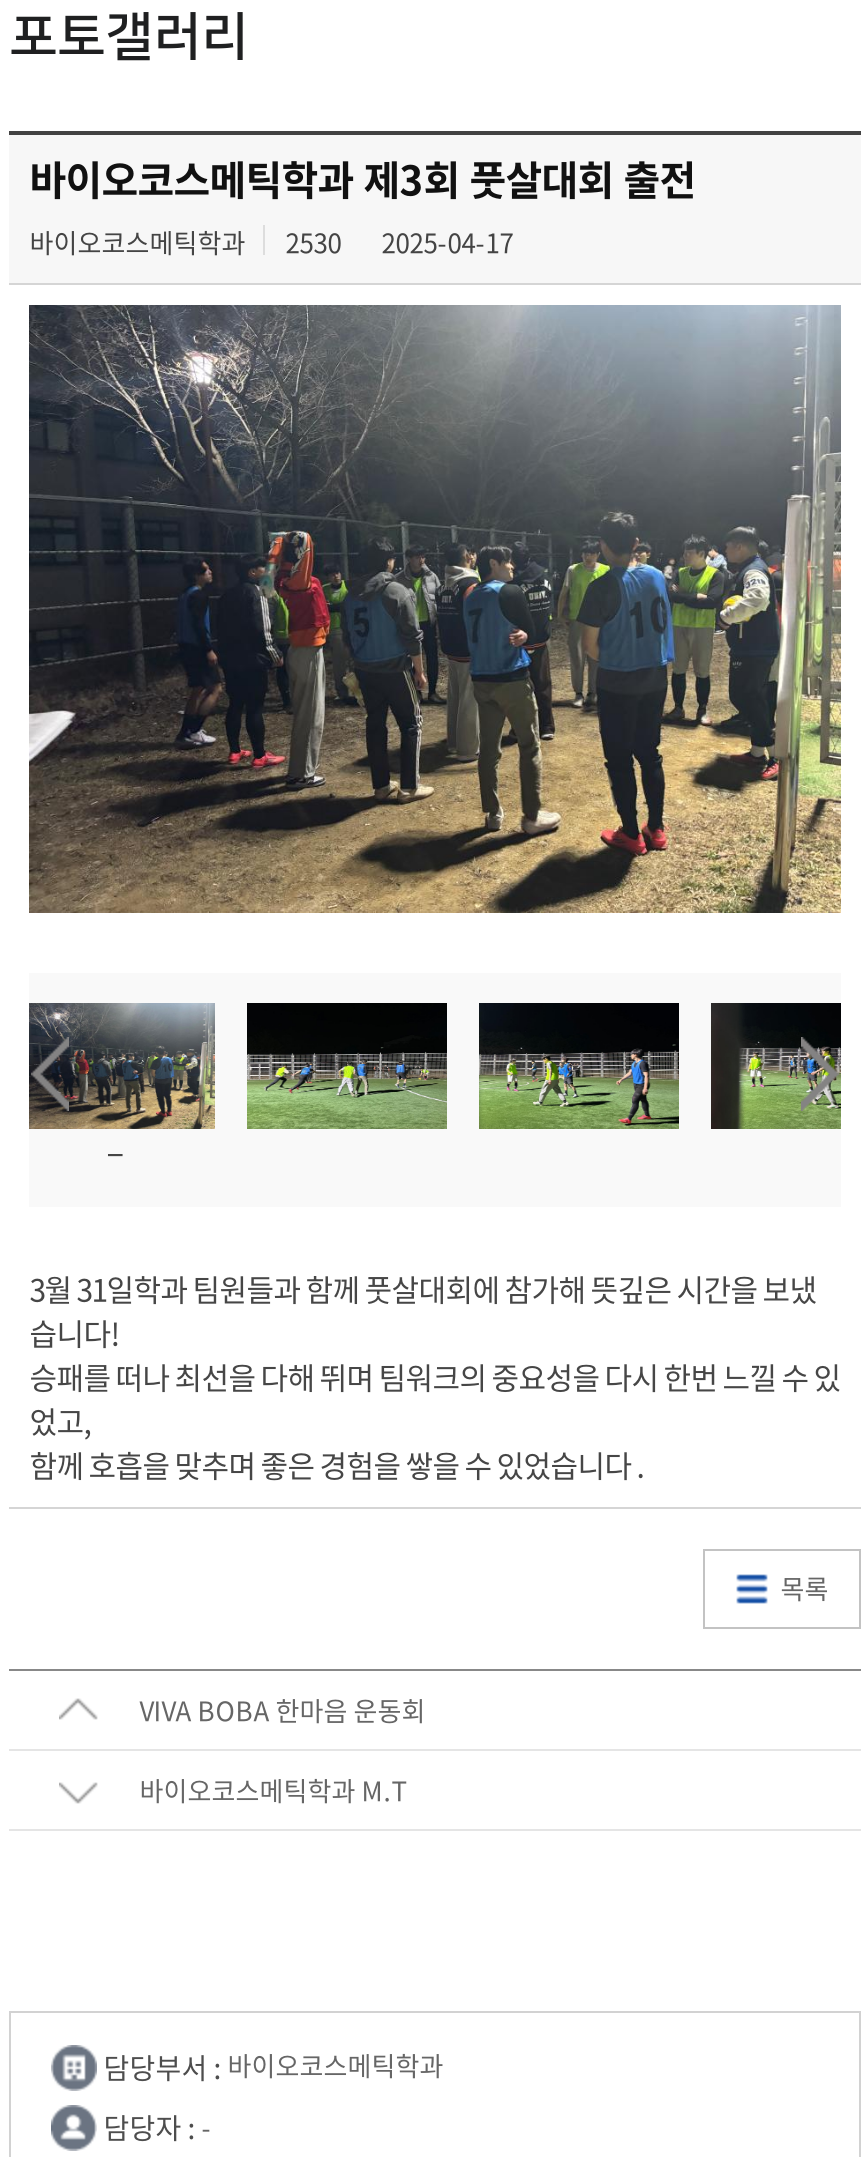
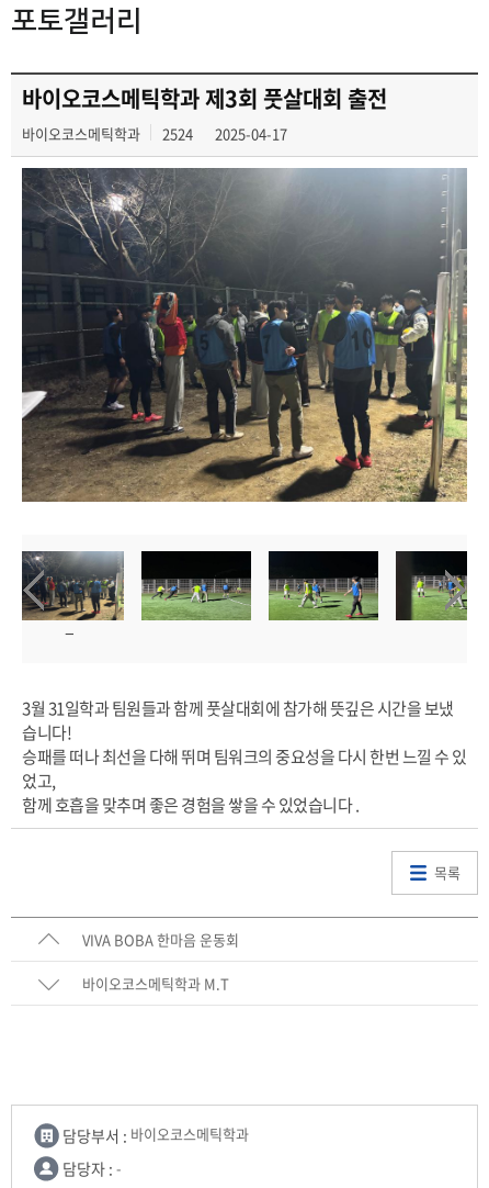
[29,223,513,261] 바이오코스메틱학과 2530 2025-04-17 -> [22,123,287,144] 바이오코스메틱학과 2524 2025-04-17

